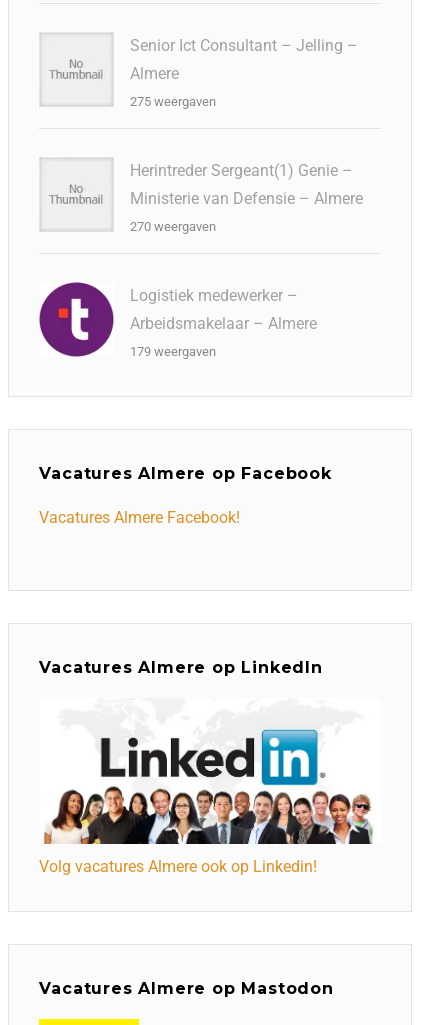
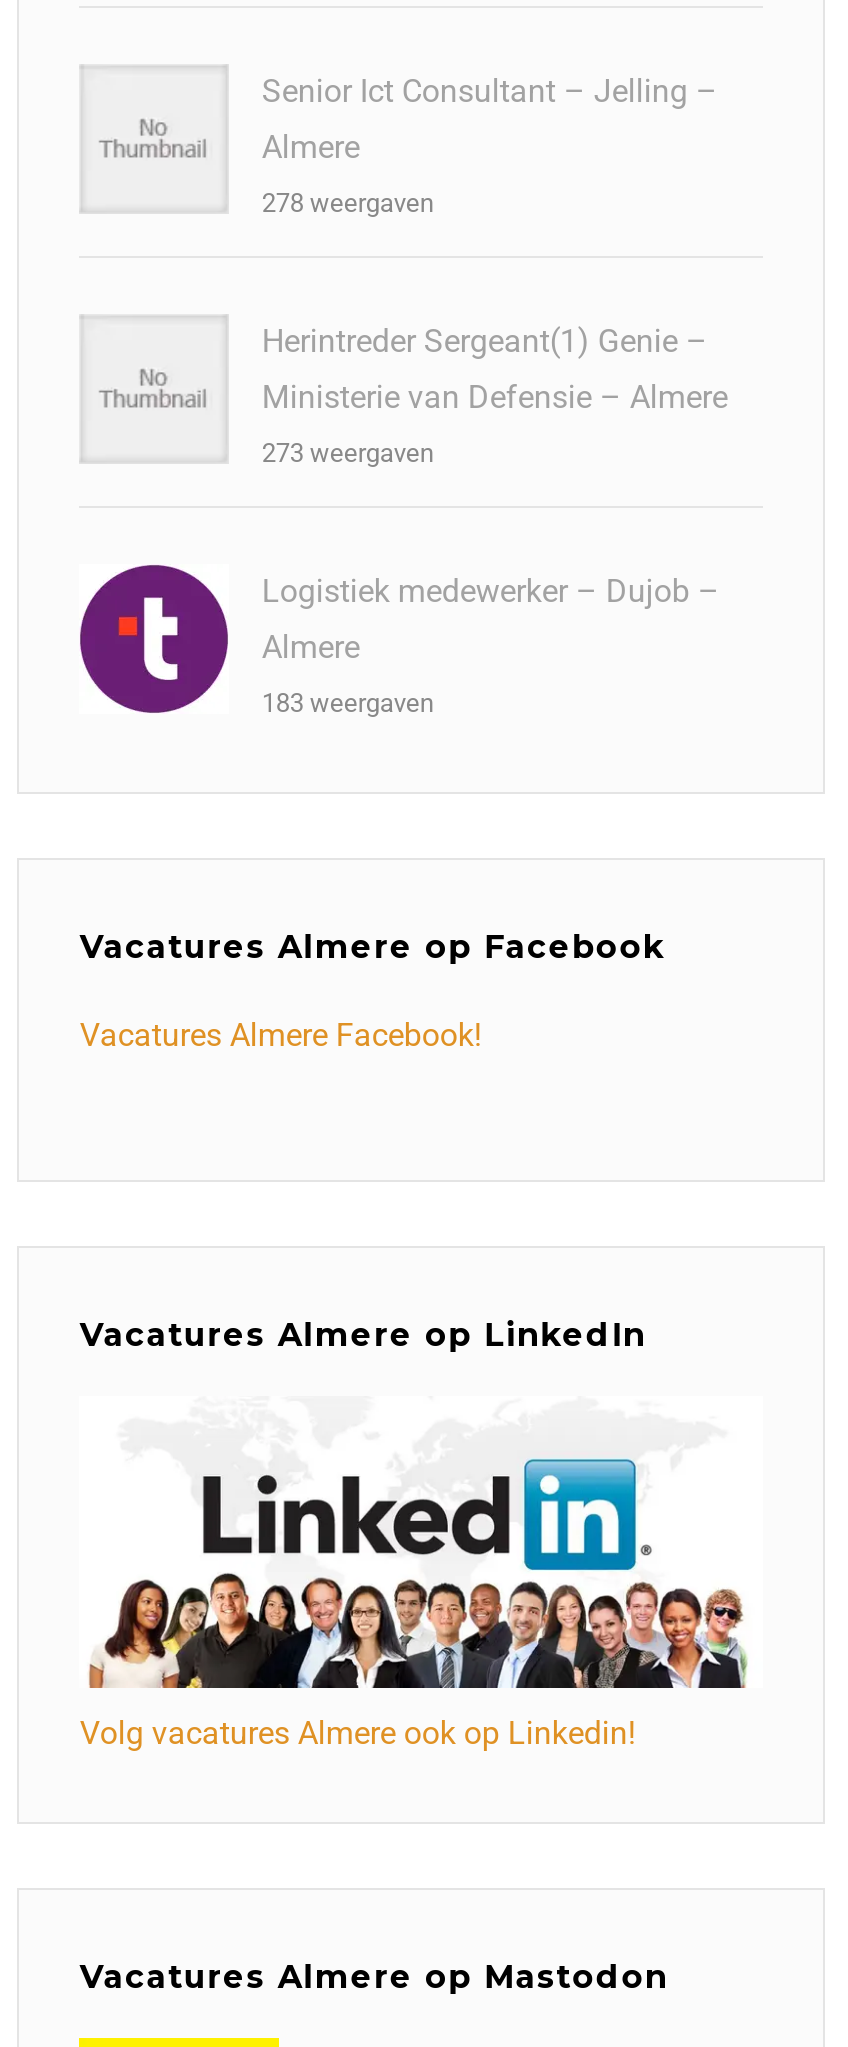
[130,94,216,109] 275 weergaven -> [262,188,434,218] 278 weergaven
[130,219,216,234] 270 weergaven -> [262,438,434,468] 273 weergaven
[130,286,298,305] Logistiek medewerker – -> [262,572,720,610] Logistiek medewerker – Dujob –
[130,314,317,333] Arbeidsmakelaar – Almere -> [262,628,360,666] Almere
[130,344,216,359] 179 weergaven -> [262,688,434,718] 183 weergaven

